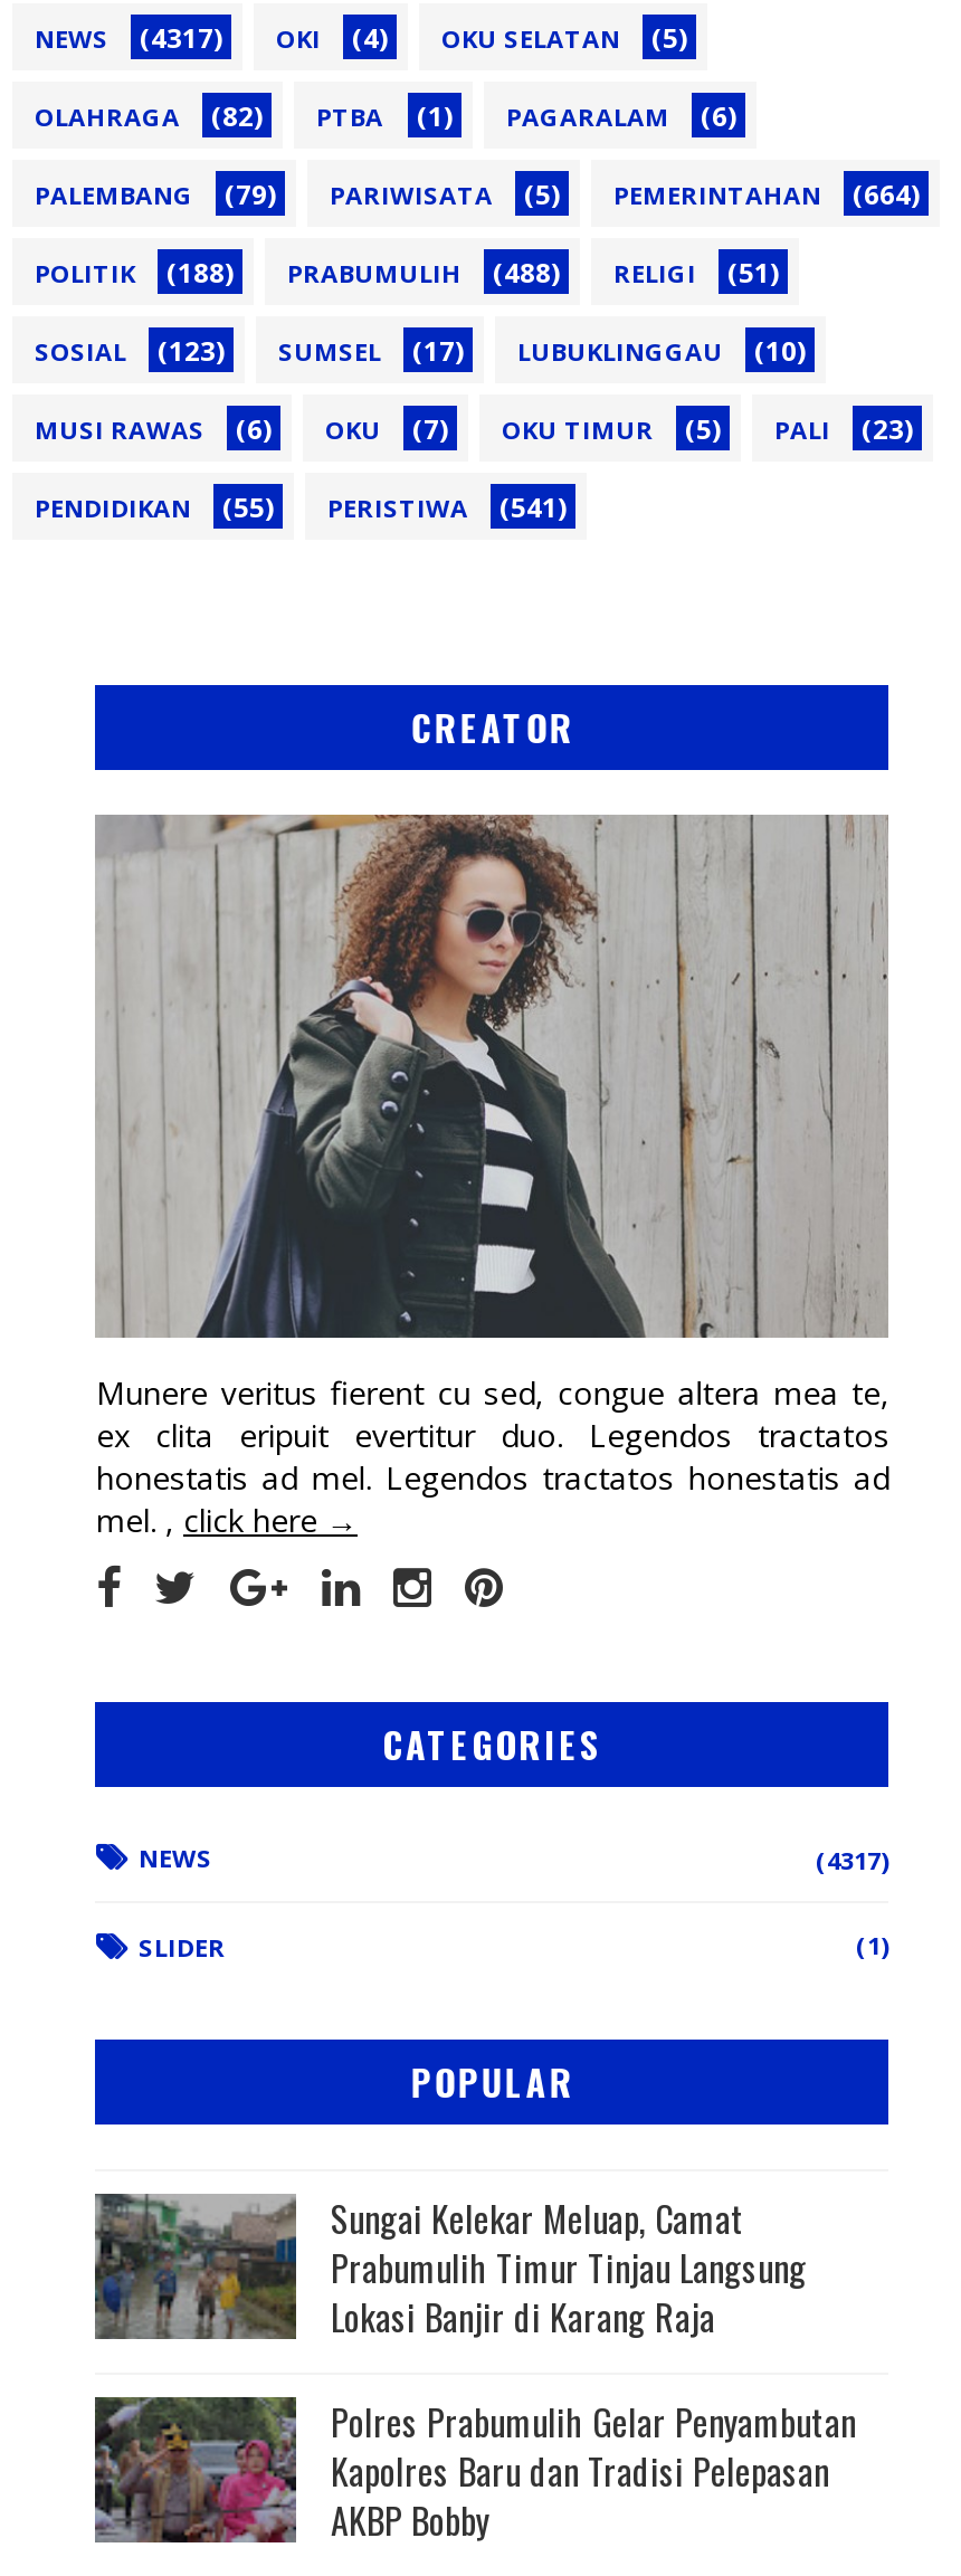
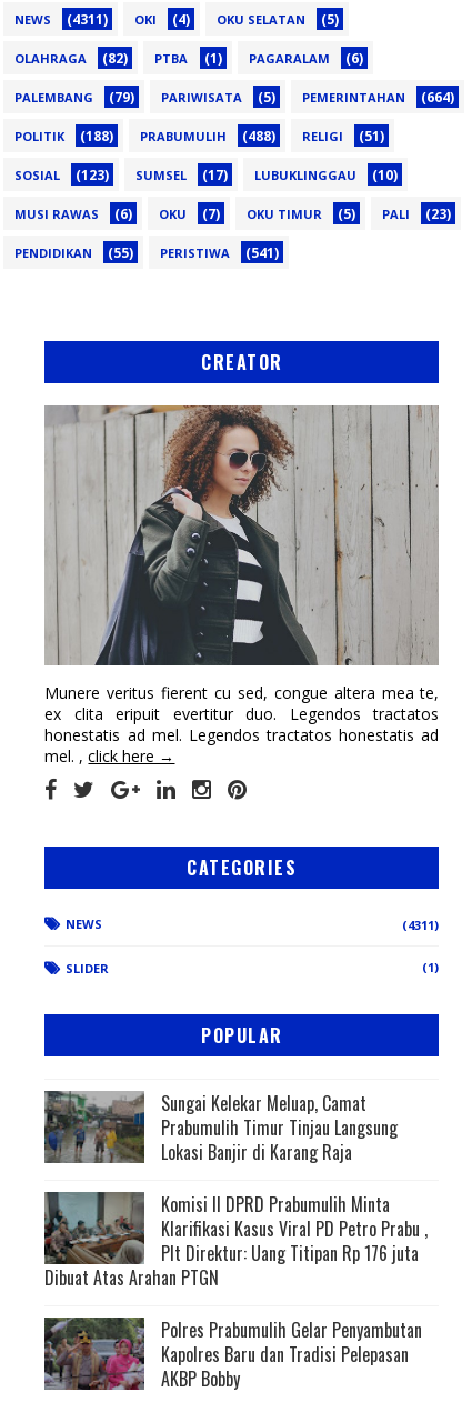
[140,19,222,57] (4317) -> [67,10,108,29] (4311)
[816,1844,889,1877] (4317) -> [403,917,439,934] (4311)
none -> [44,1191,428,1291] [image] | Komisi II DPRD Prabumulih Minta | Klarifikasi Kasus Viral PD Petro Prabu , | Plt Direktur: Uang Titipan Rp 176 juta | Dibuat Atas Arahan PTGN

